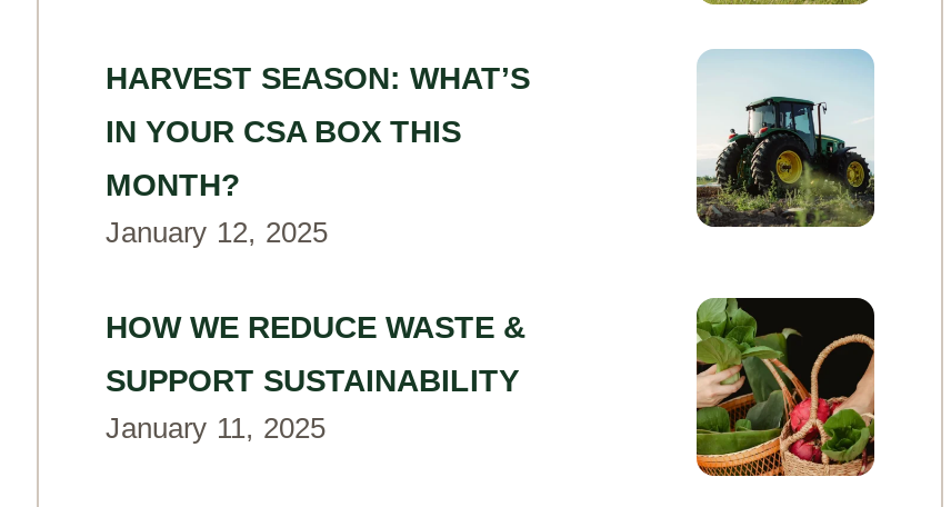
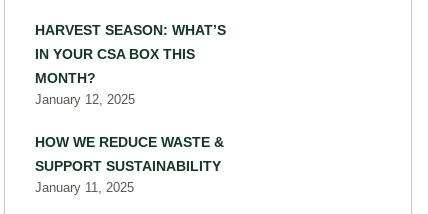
[694,47,877,229] [image] -> none
[694,296,877,478] [image] -> none

